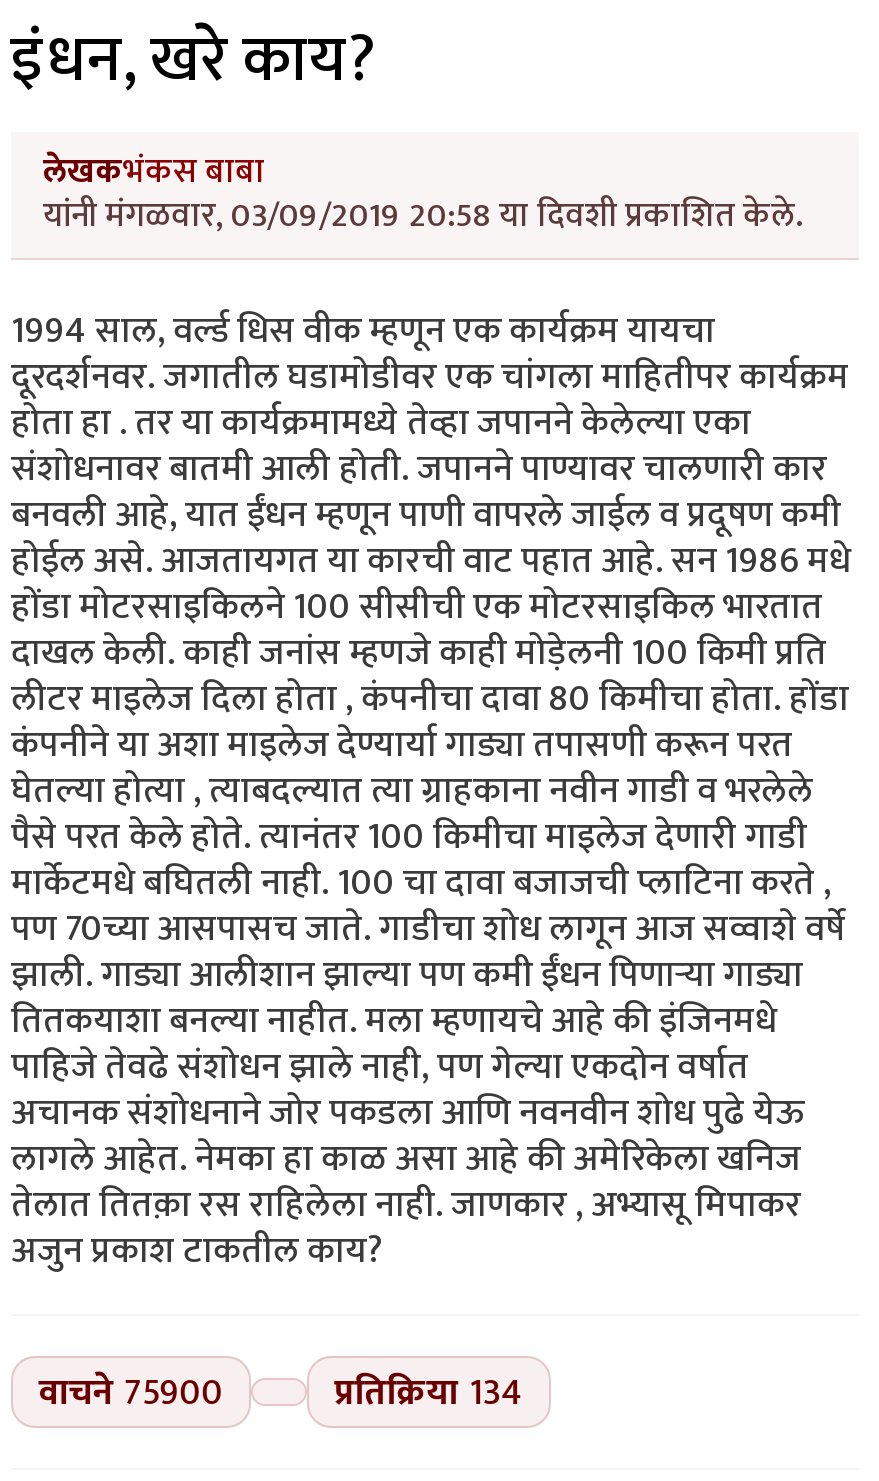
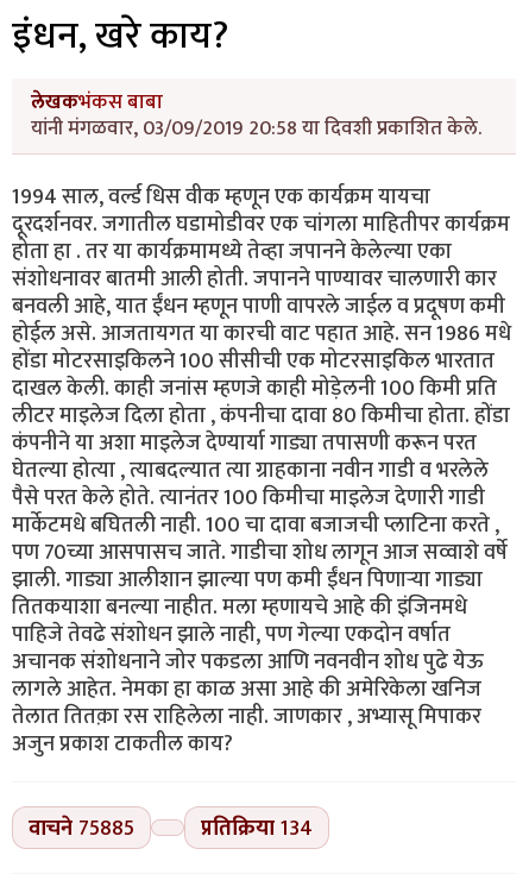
[39,1361,523,1423] वाचने 75900 प्रतिक्रिया 134 -> [28,809,313,846] वाचने 75885 प्रतिक्रिया 134

